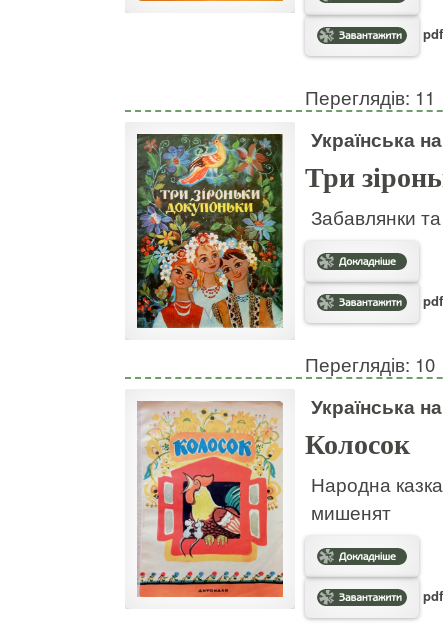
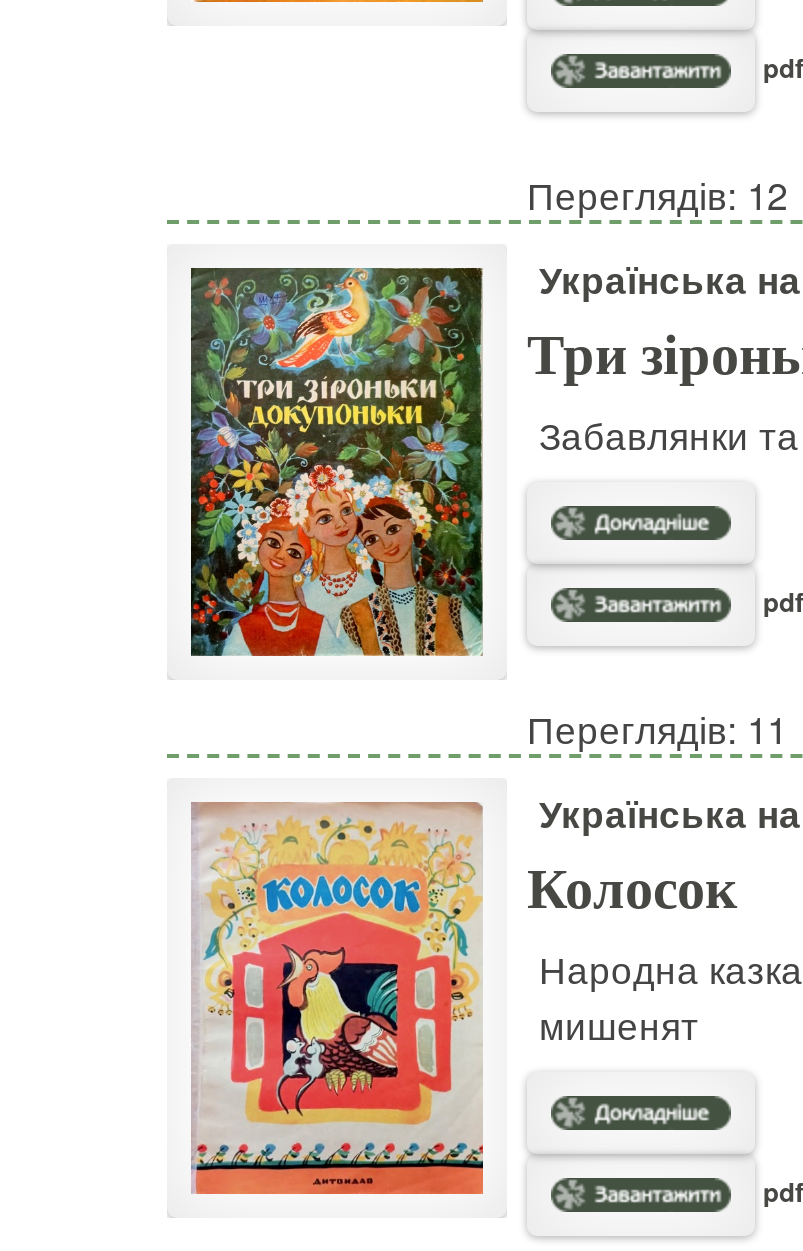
[305,84,435,110] Переглядів: 11 -> [527,169,787,221] Переглядів: 12
[305,351,435,377] Переглядів: 10 -> [527,703,787,755] Переглядів: 11

